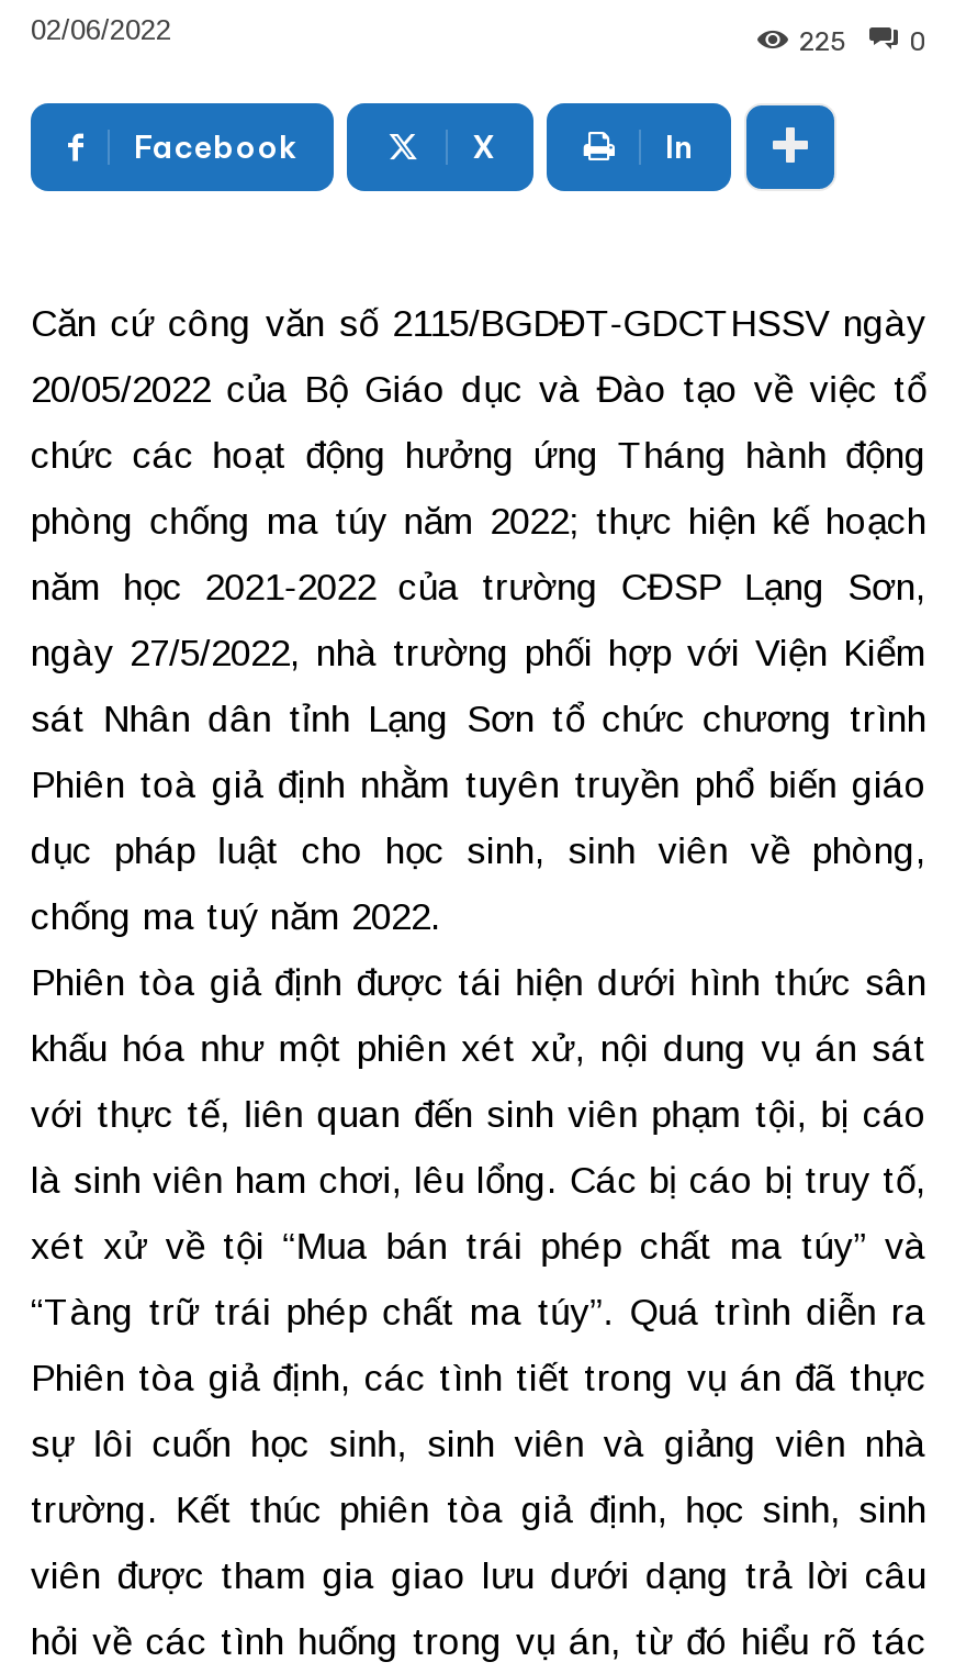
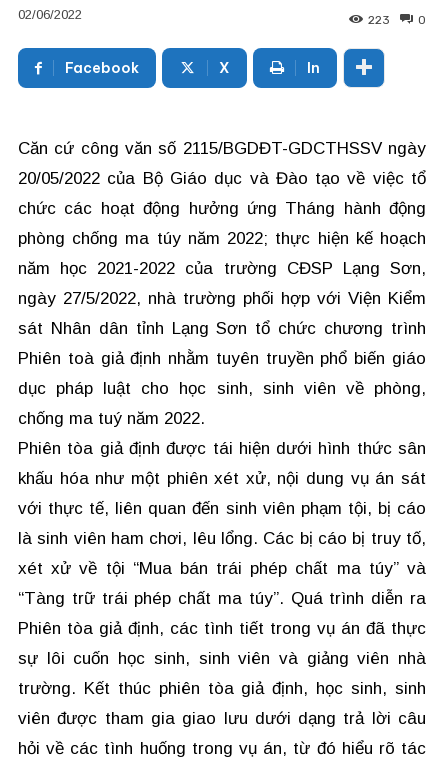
[799,26,926,57] 225 0 -> [368,13,426,27] 223 0

